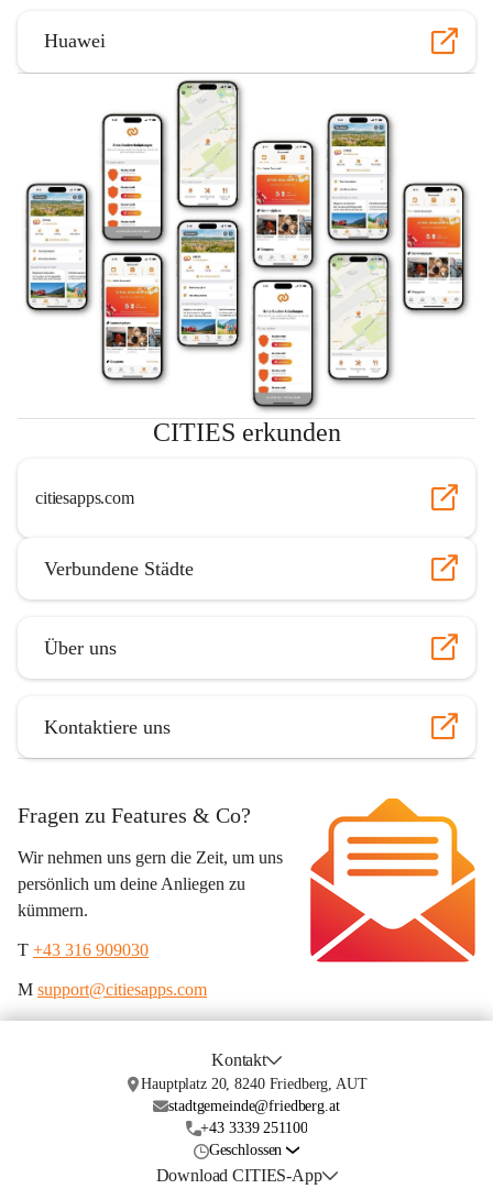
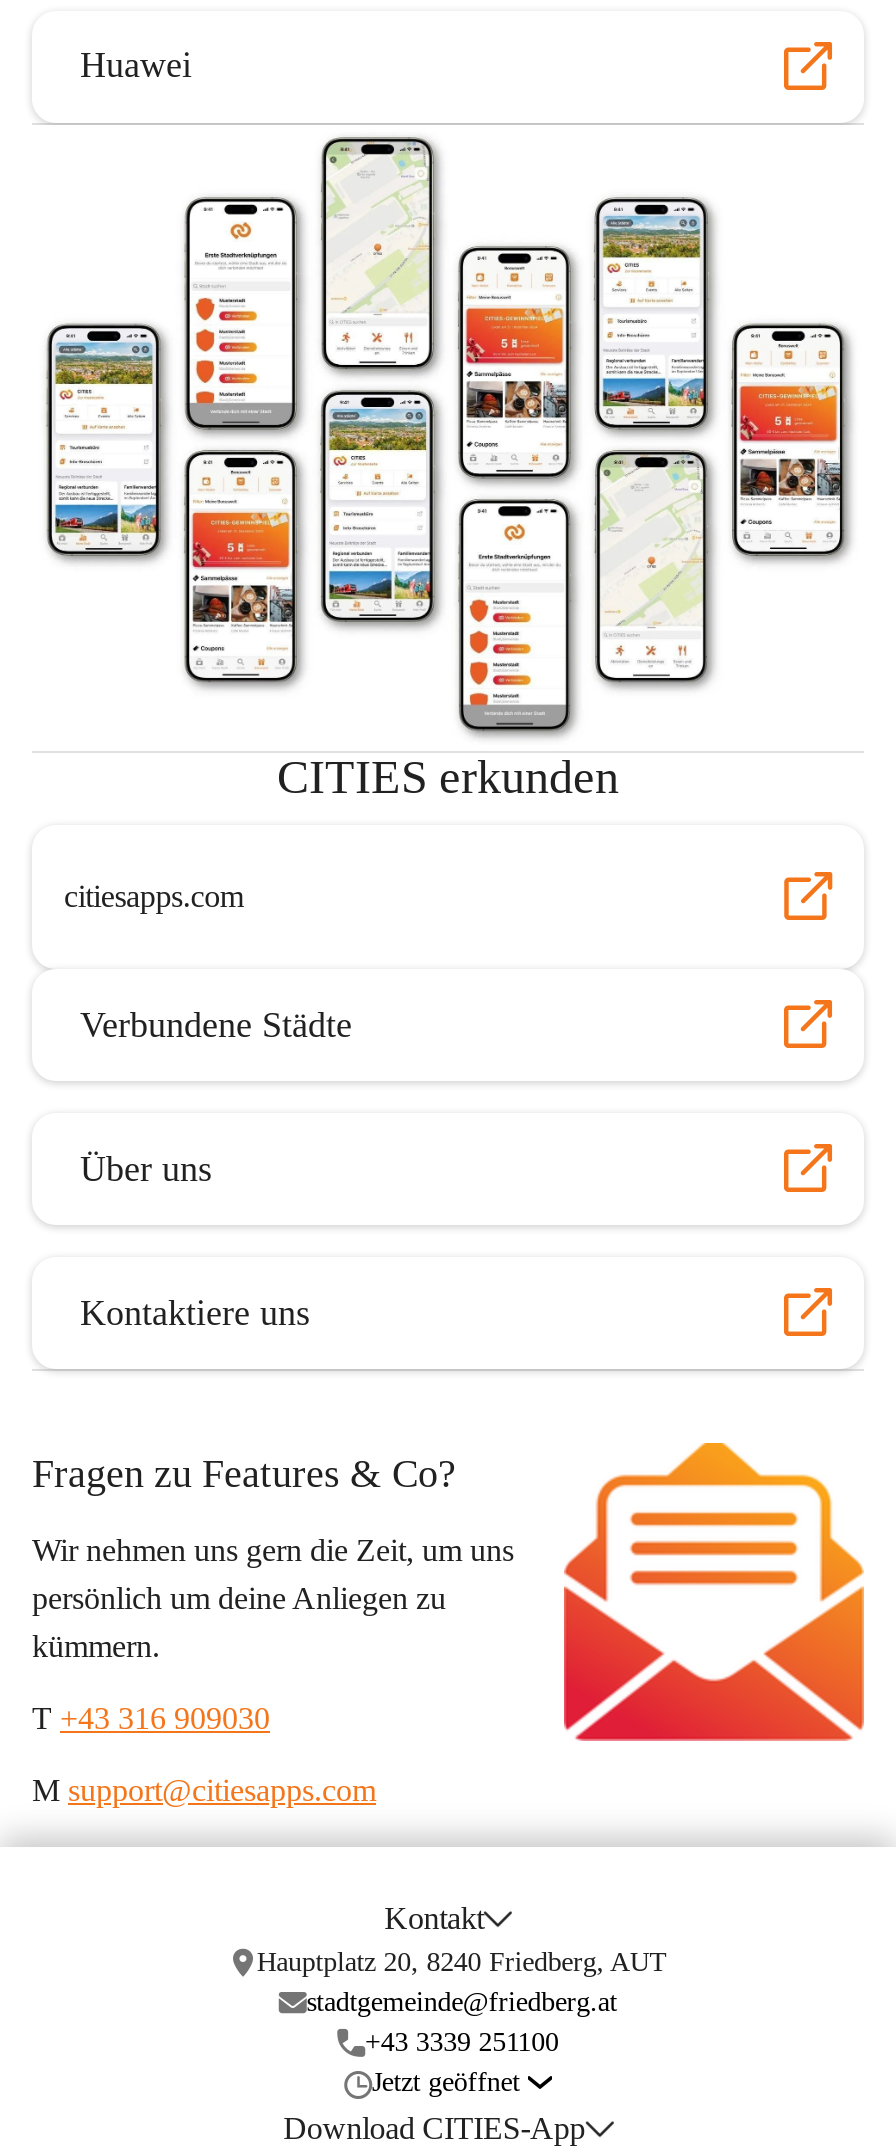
[209,1142,282,1158] Geschlossen -> [372,2067,520,2097] Jetzt geöffnet

